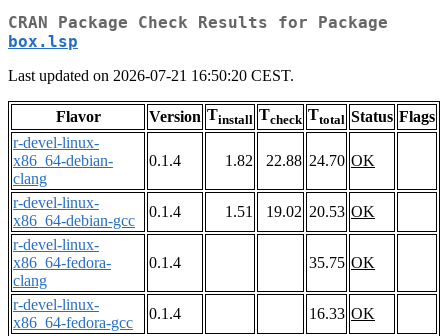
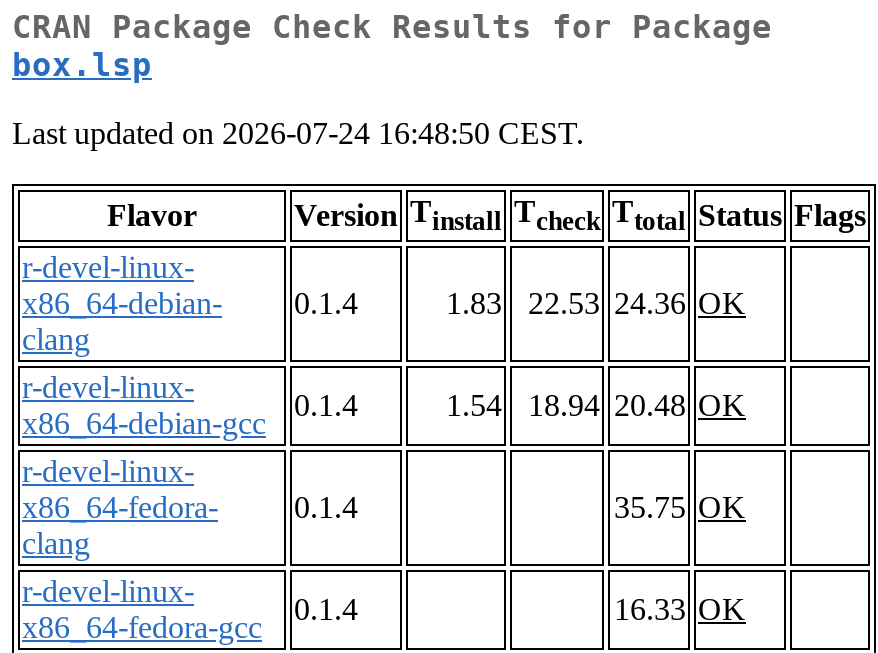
[8,67,294,84] Last updated on 2026-07-21 16:50:20 CEST. -> [12,117,584,151] Last updated on 2026-07-24 16:48:50 CEST.
[225,152,253,169] 1.82 -> [446,287,502,321] 1.83
[266,152,375,169] 22.88 24.70 OK -> [528,287,746,321] 22.53 24.36 OK
[225,203,253,220] 1.51 -> [446,389,502,423] 1.54
[266,203,375,220] 19.02 20.53 OK -> [528,389,746,423] 18.94 20.48 OK

